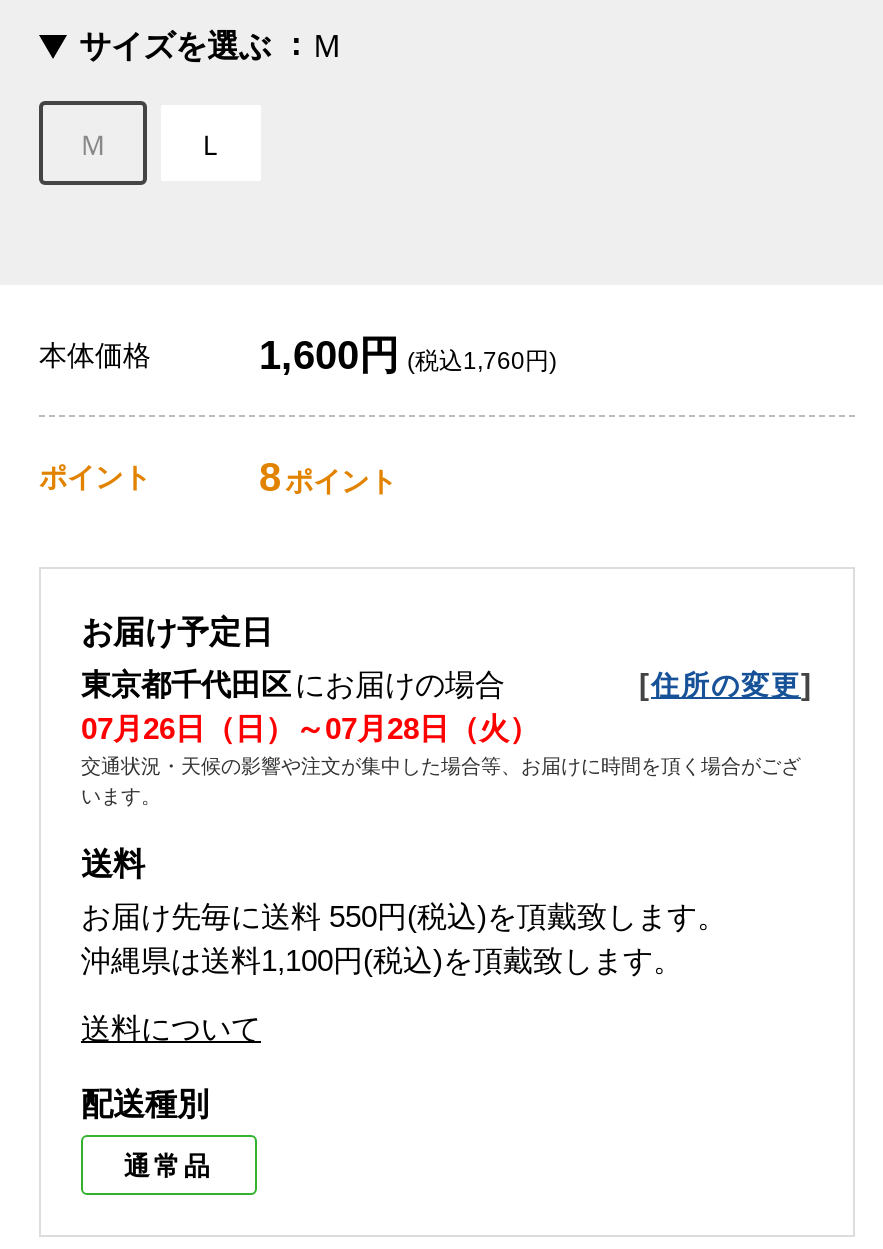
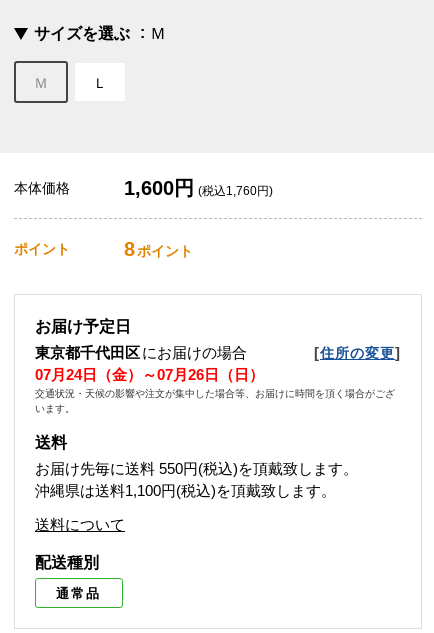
[81,712,539,746] 07月26日（日）～07月28日（火） -> [35,366,264,383] 07月24日（金）～07月26日（日）

